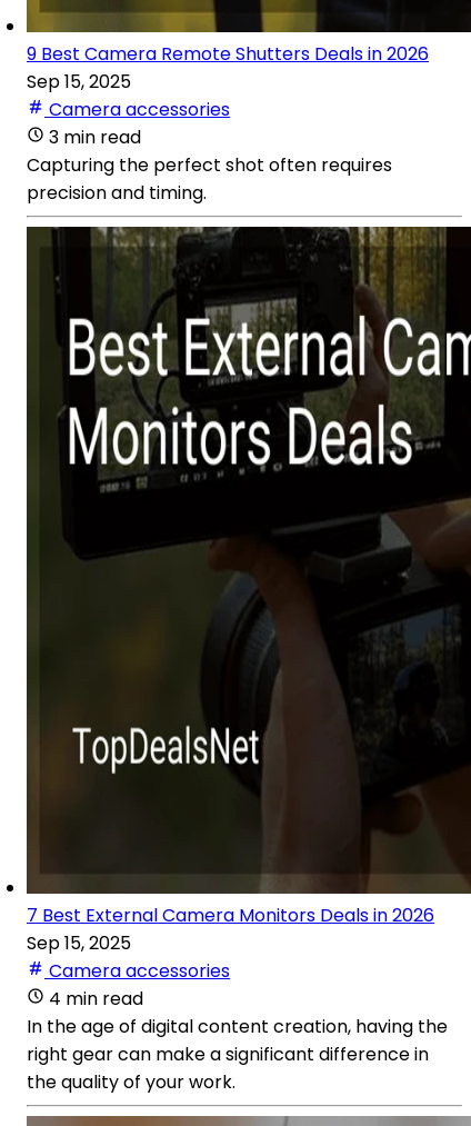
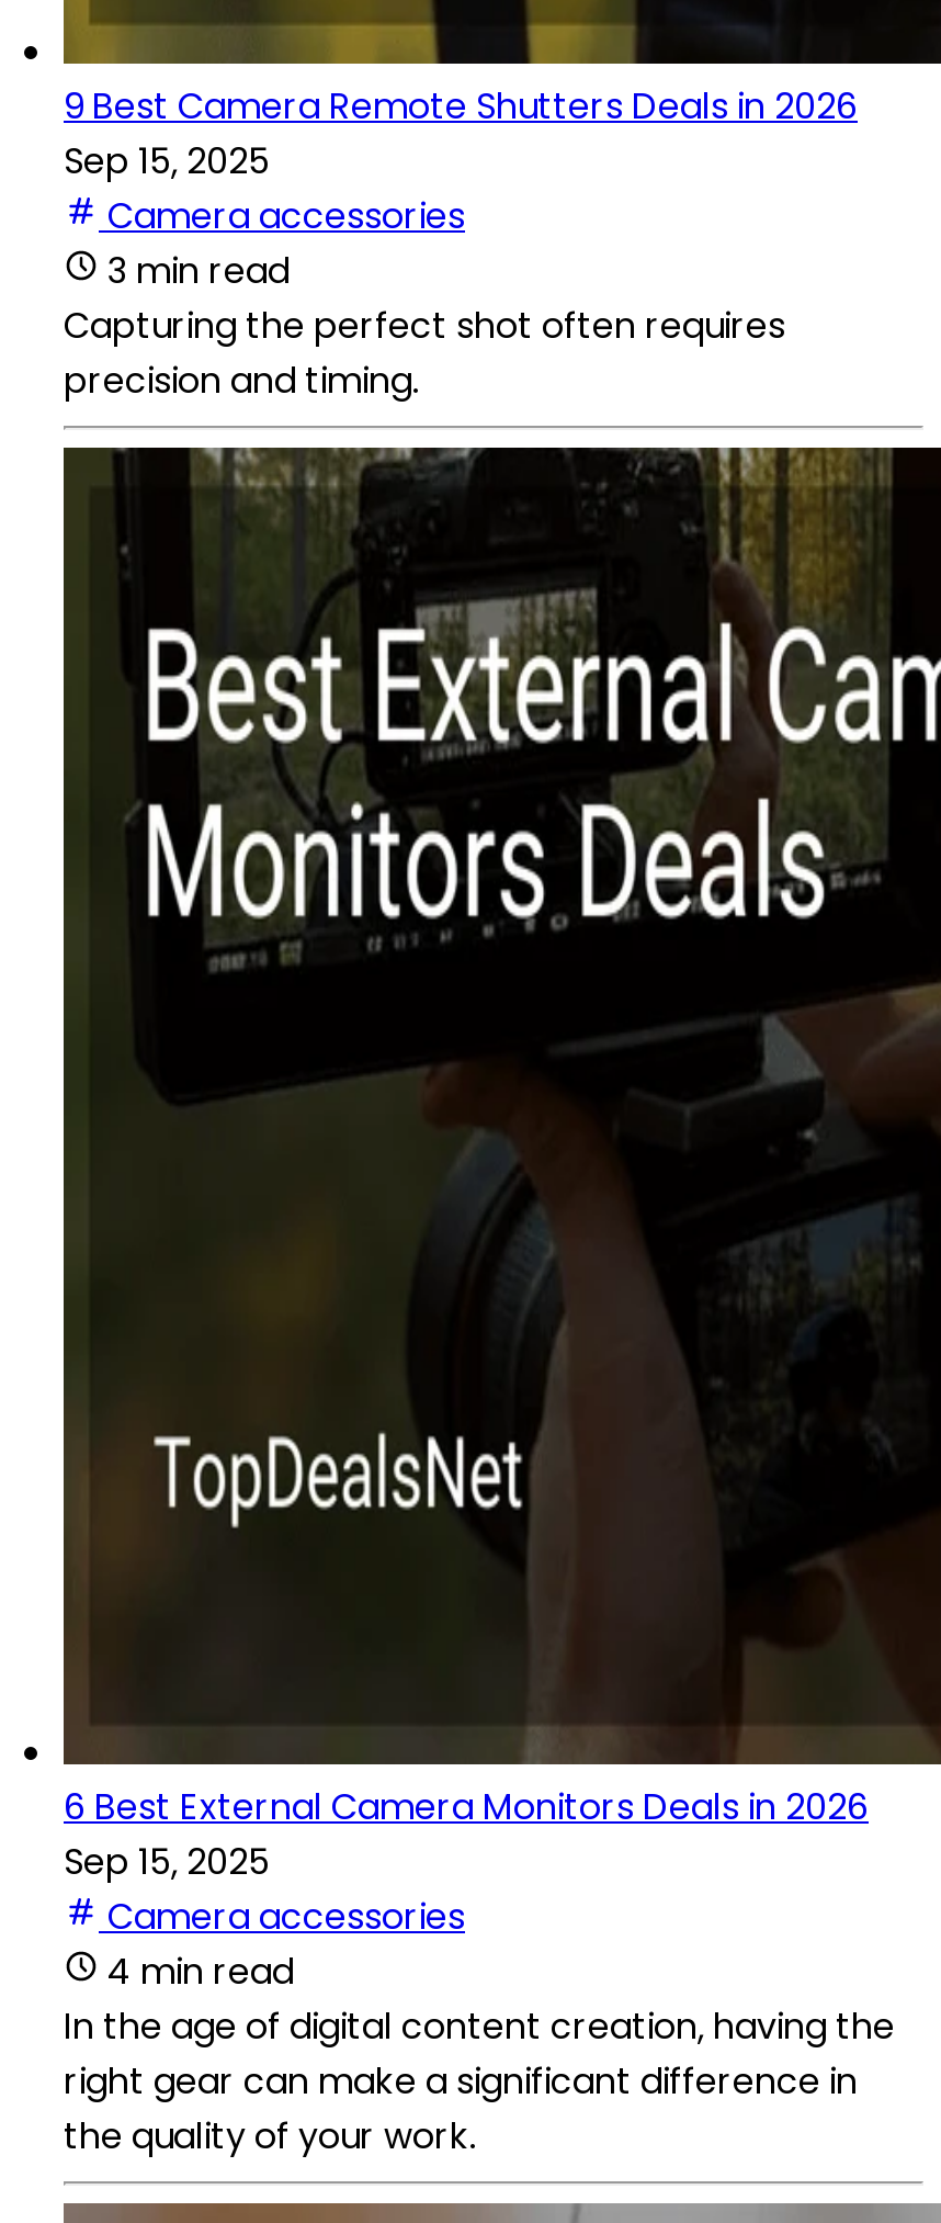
[27,902,434,928] 7 Best External Camera Monitors Deals in 2026 -> [64,1781,869,1832] 6 Best External Camera Monitors Deals in 2026

